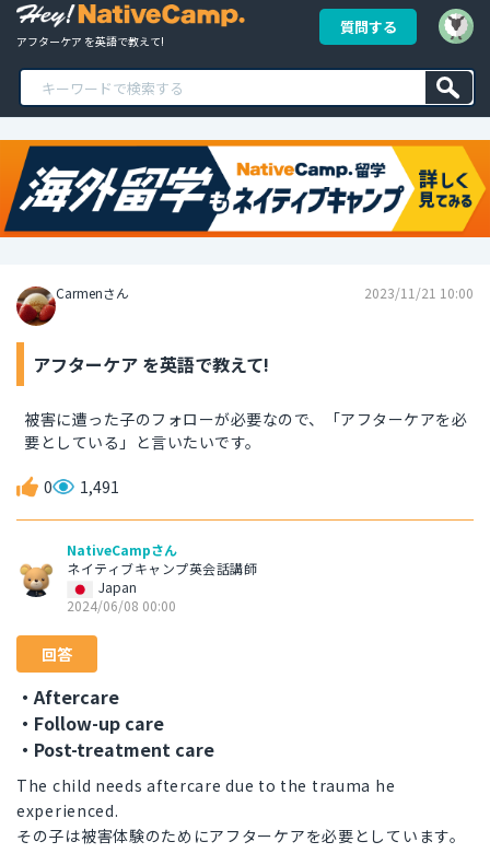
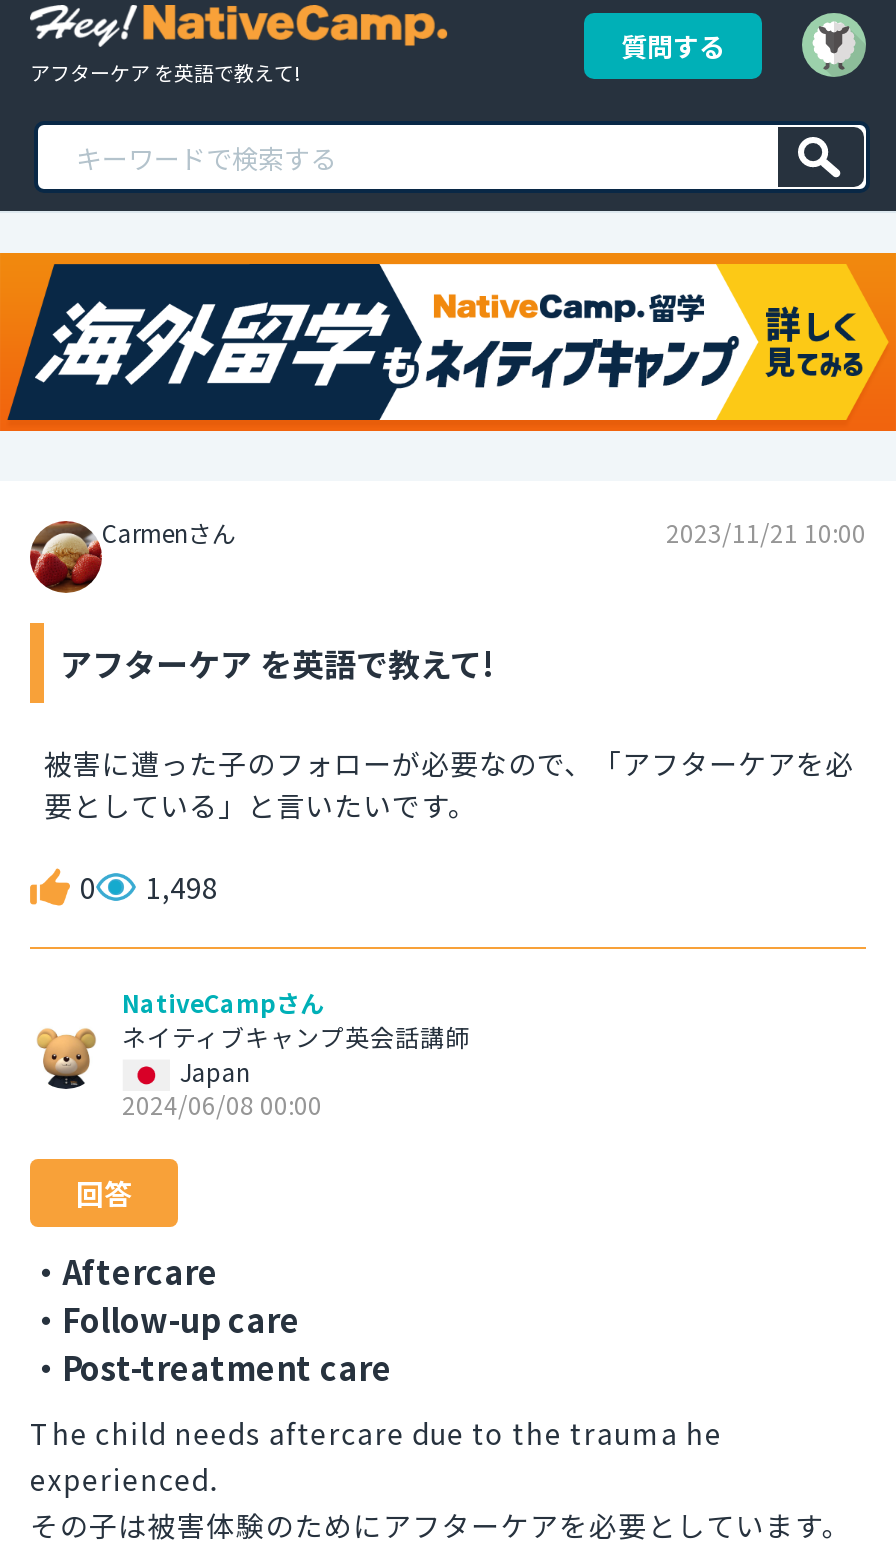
[44,476,119,498] 0 1,491 -> [80,868,218,908] 0 1,498

